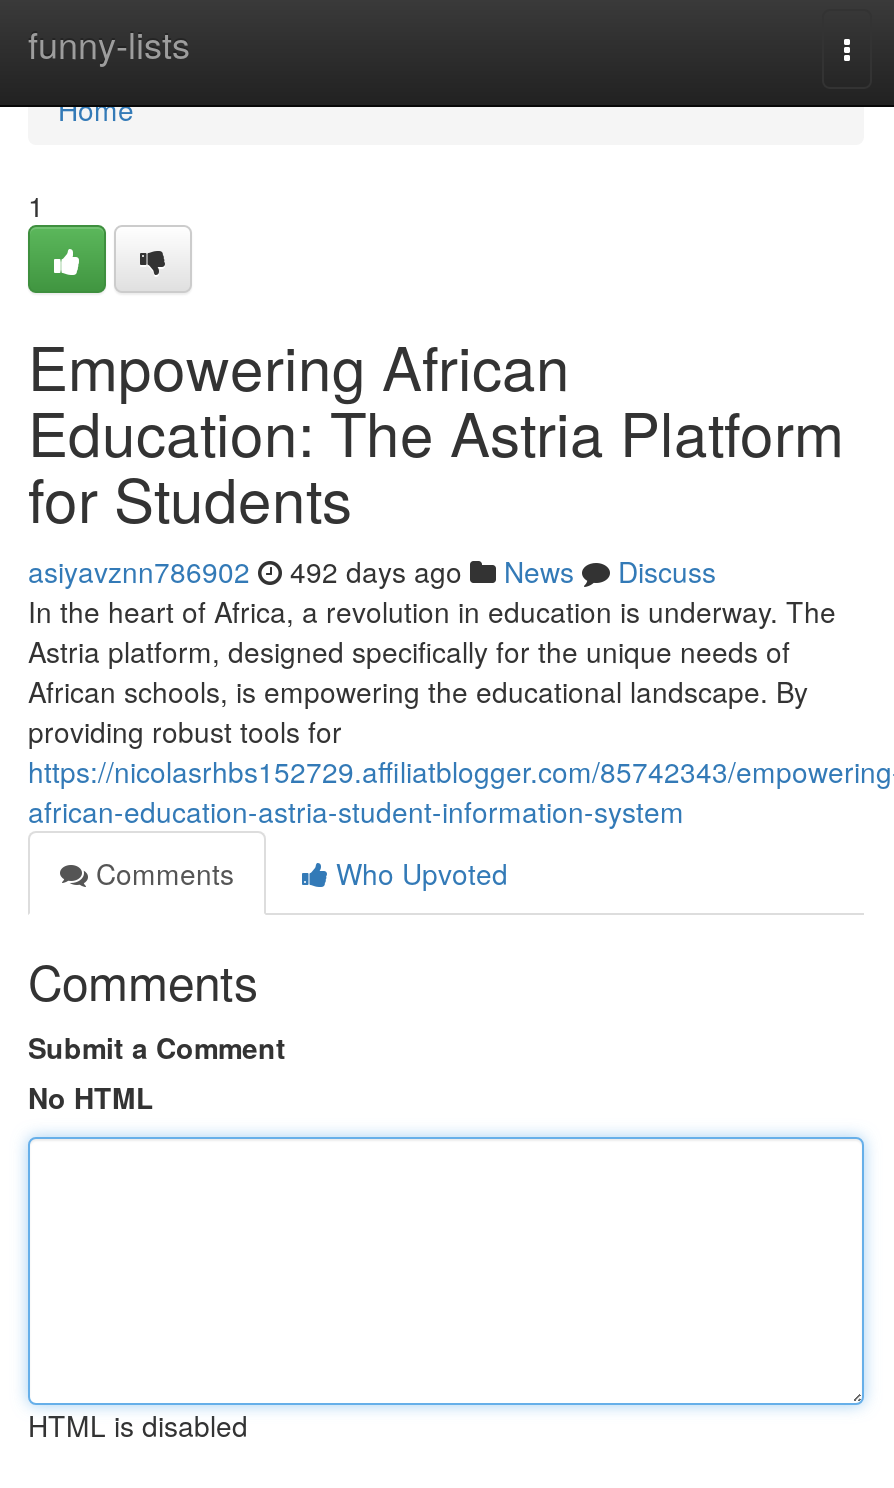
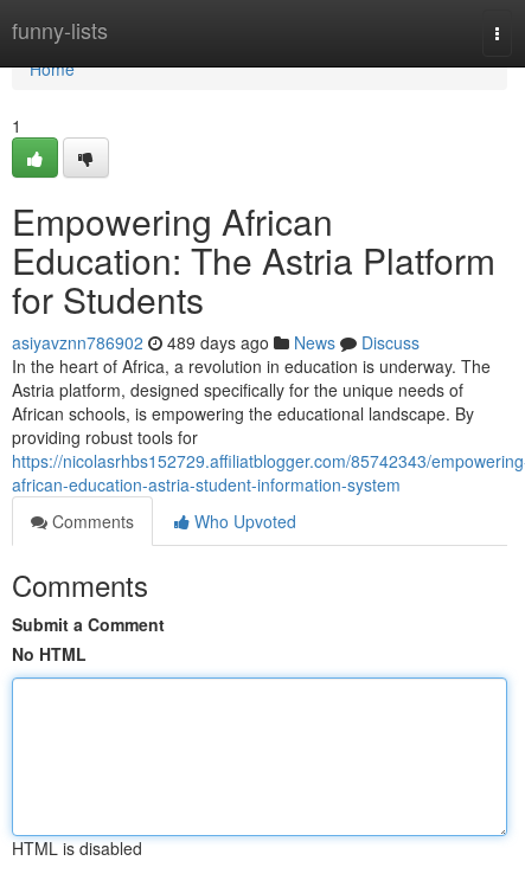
[28,551,716,591] asiyavznn786902 492 days ago News Discuss -> [12,330,420,354] asiyavznn786902 489 days ago News Discuss

